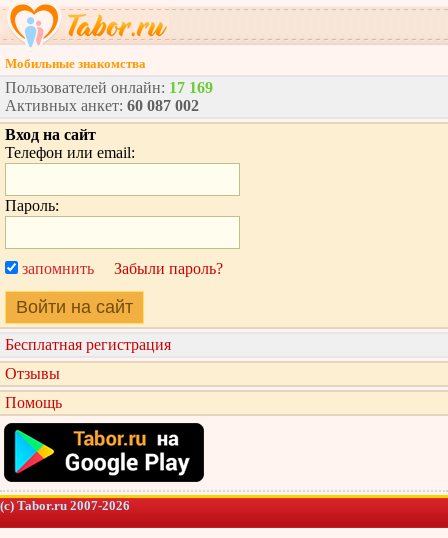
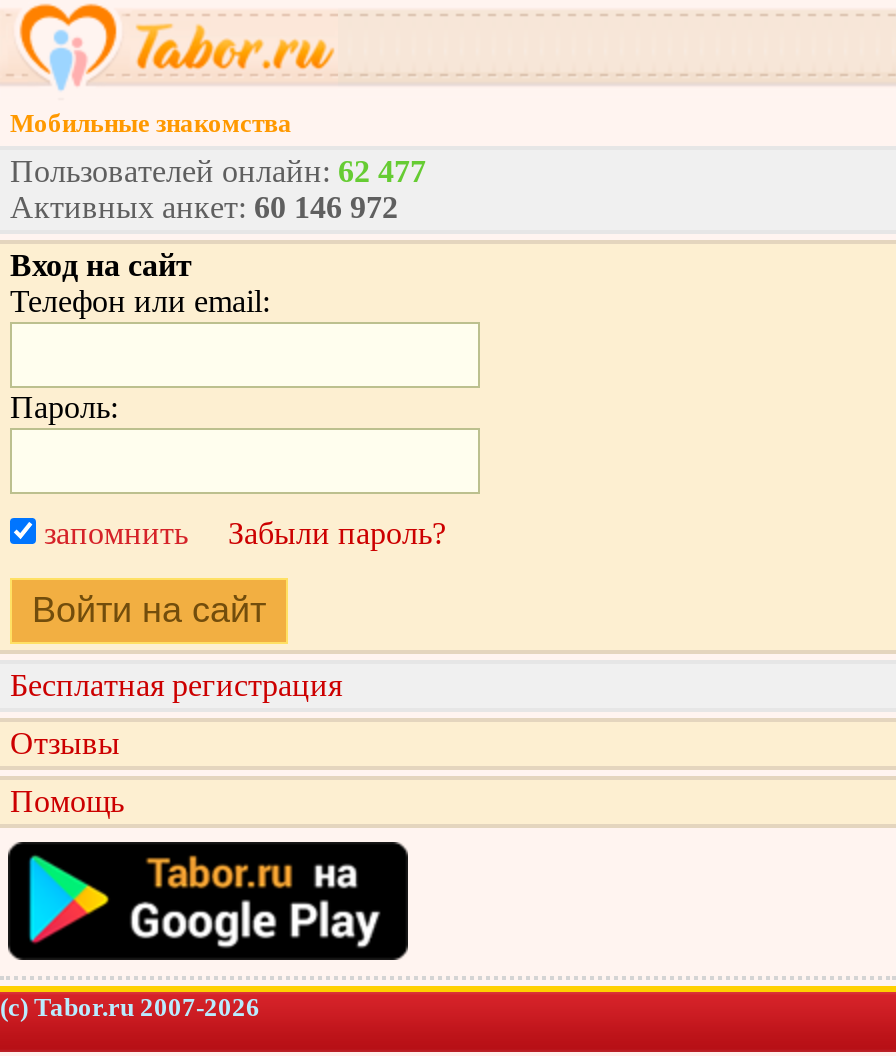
[5,79,213,96] Пользователей онлайн: 17 169 -> [10,154,426,188] Пользователей онлайн: 62 477
[5,97,199,114] Активных анкет: 60 087 002 -> [10,190,398,224] Активных анкет: 60 146 972

